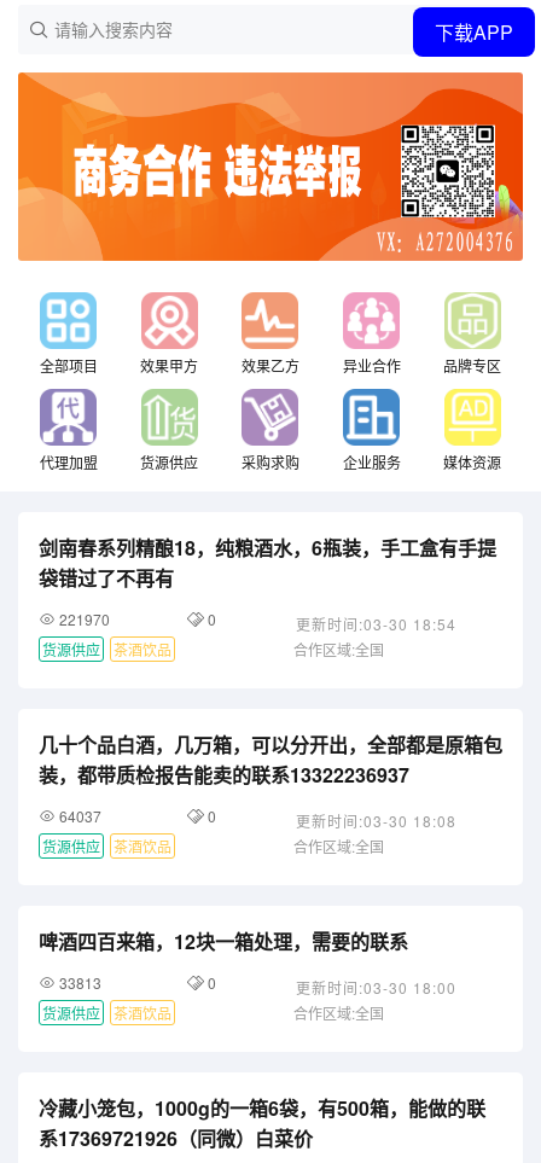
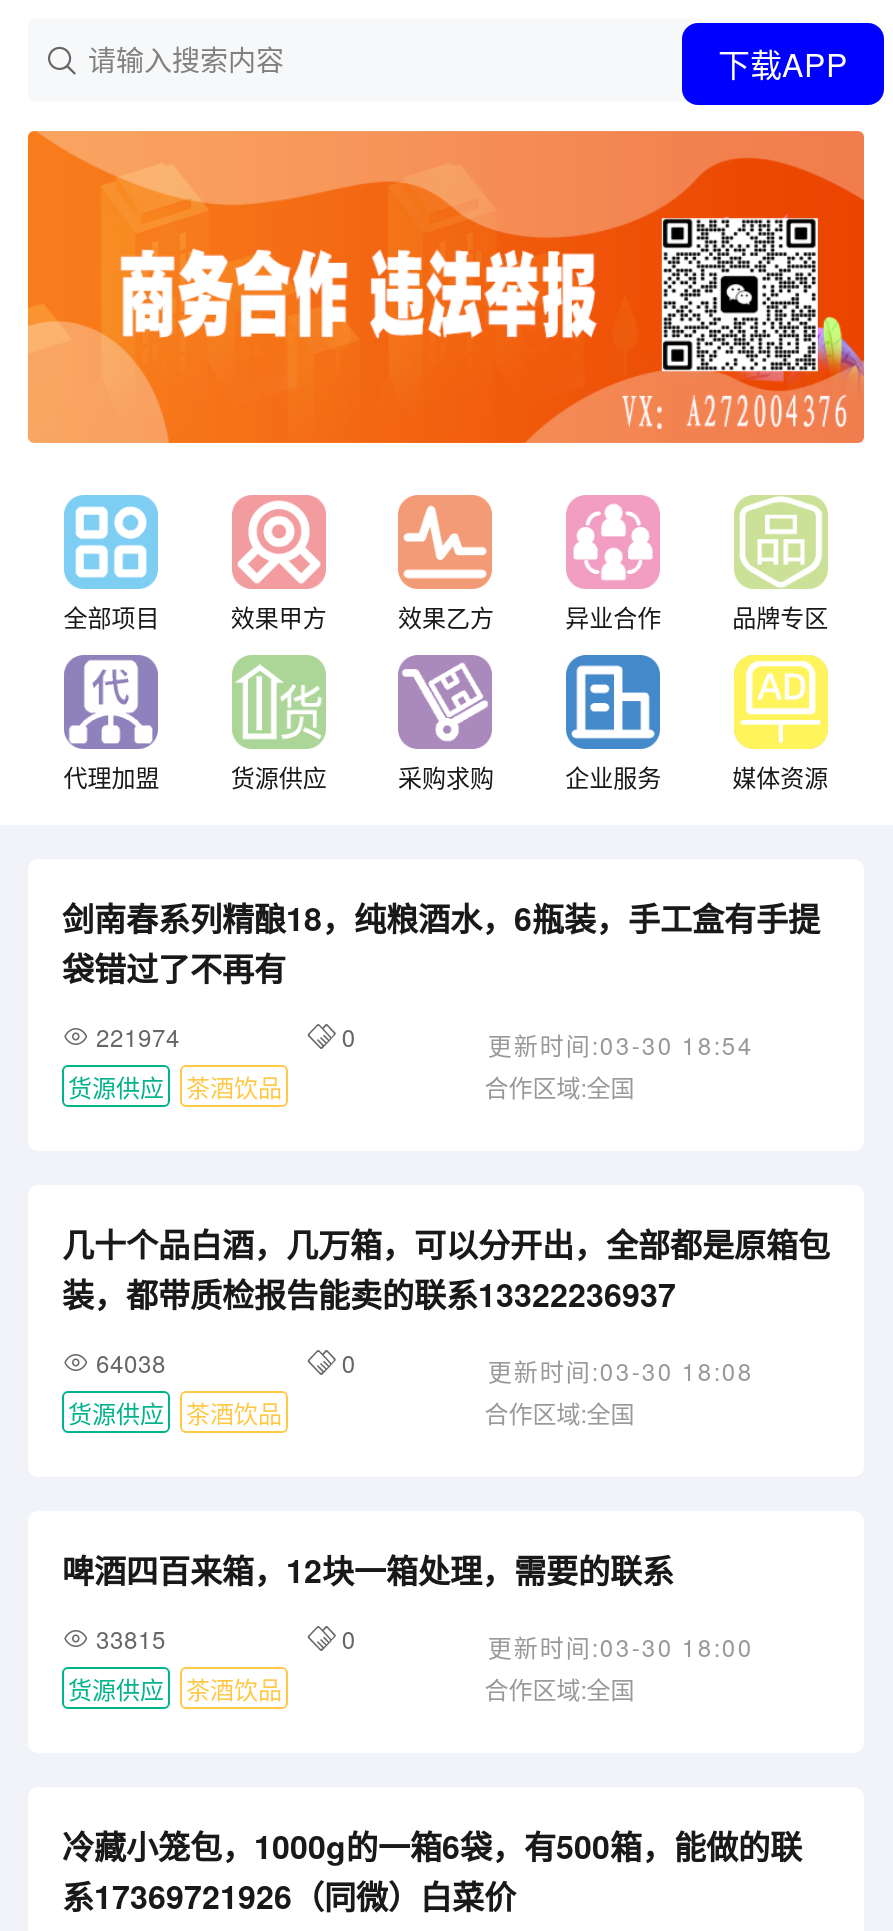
[59,608,110,629] 221970 -> [96,1018,180,1052] 221974
[59,805,101,826] 64037 -> [96,1344,166,1378] 64038
[59,972,101,992] 33813 -> [96,1620,166,1654] 33815

